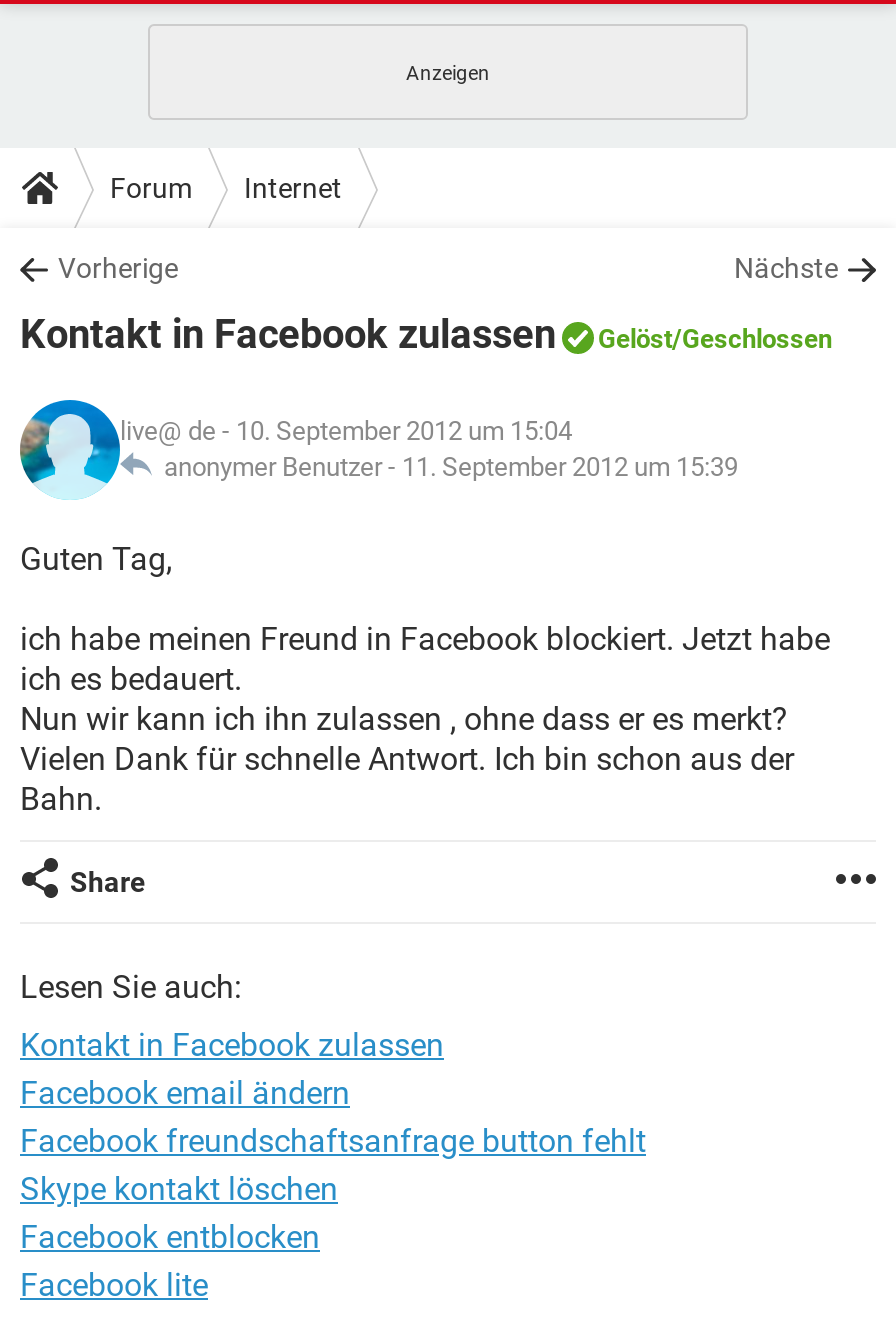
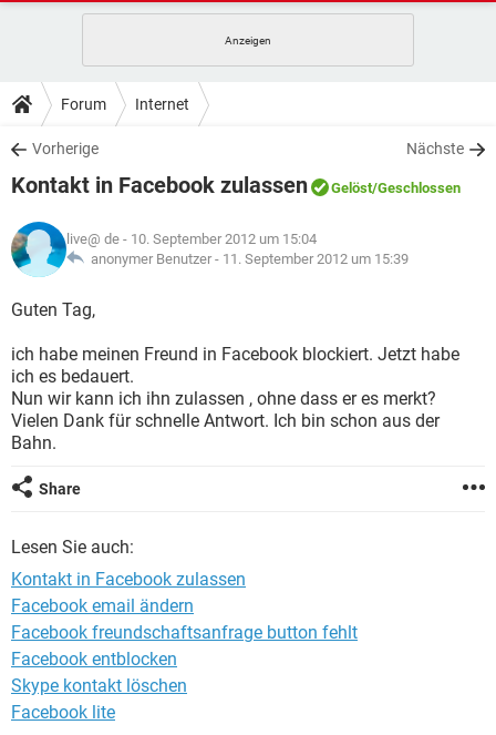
moved [20,1170,338,1208] -> [11,675,187,696]: Skype kontakt löschen
moved [20,1218,320,1256] -> [11,649,177,670]: Facebook entblocken

